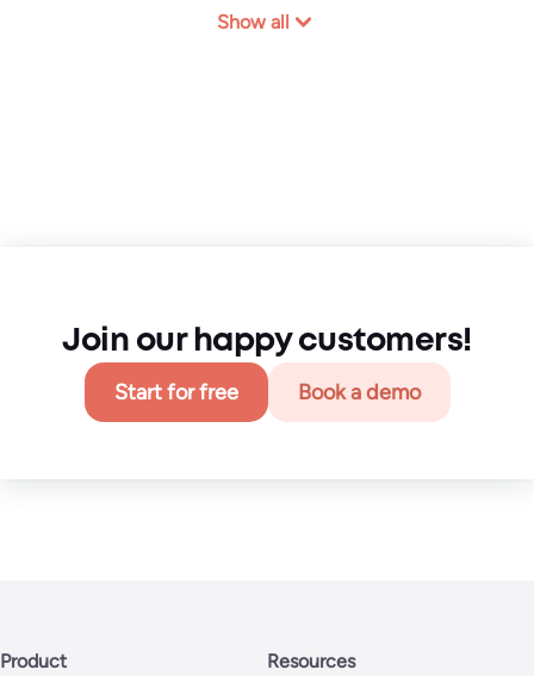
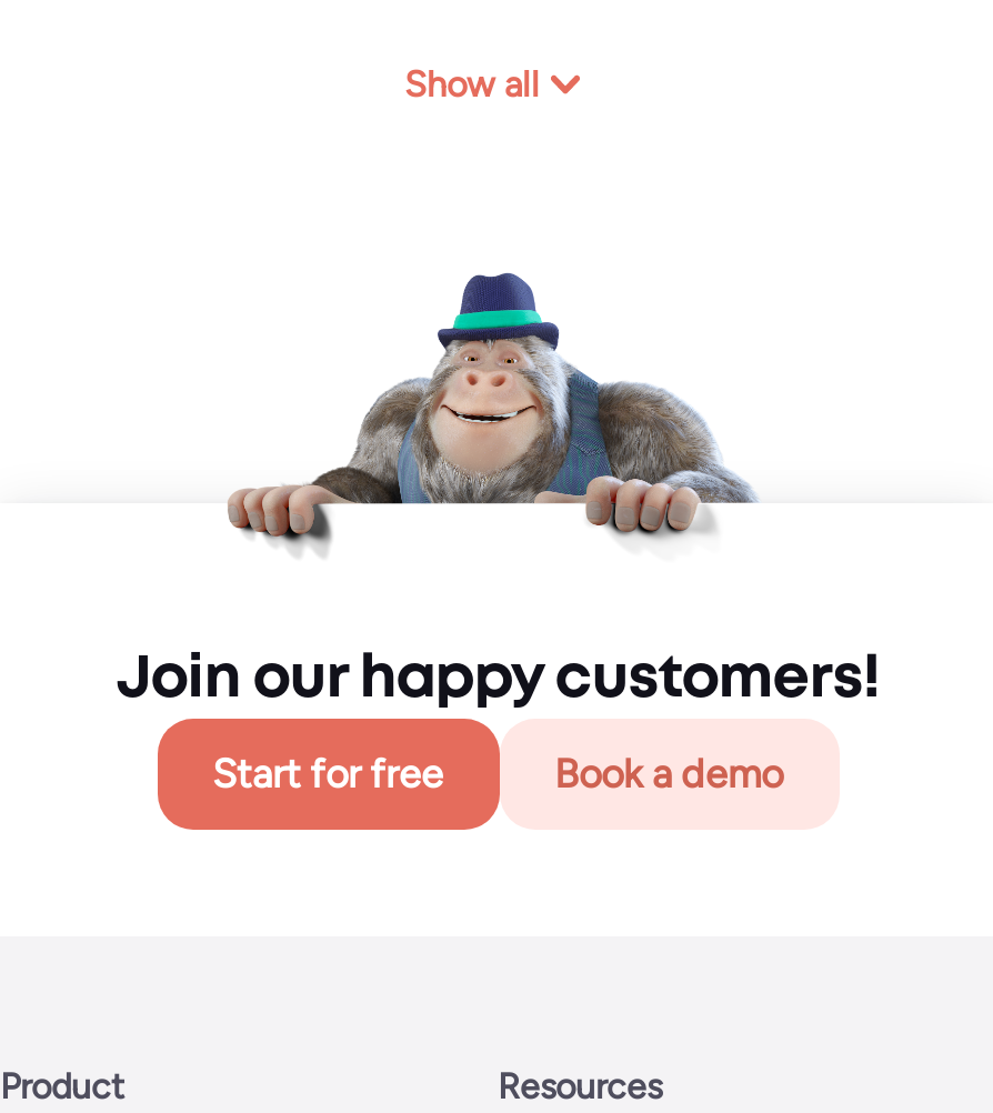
none -> [227,270,758,556] [image]

